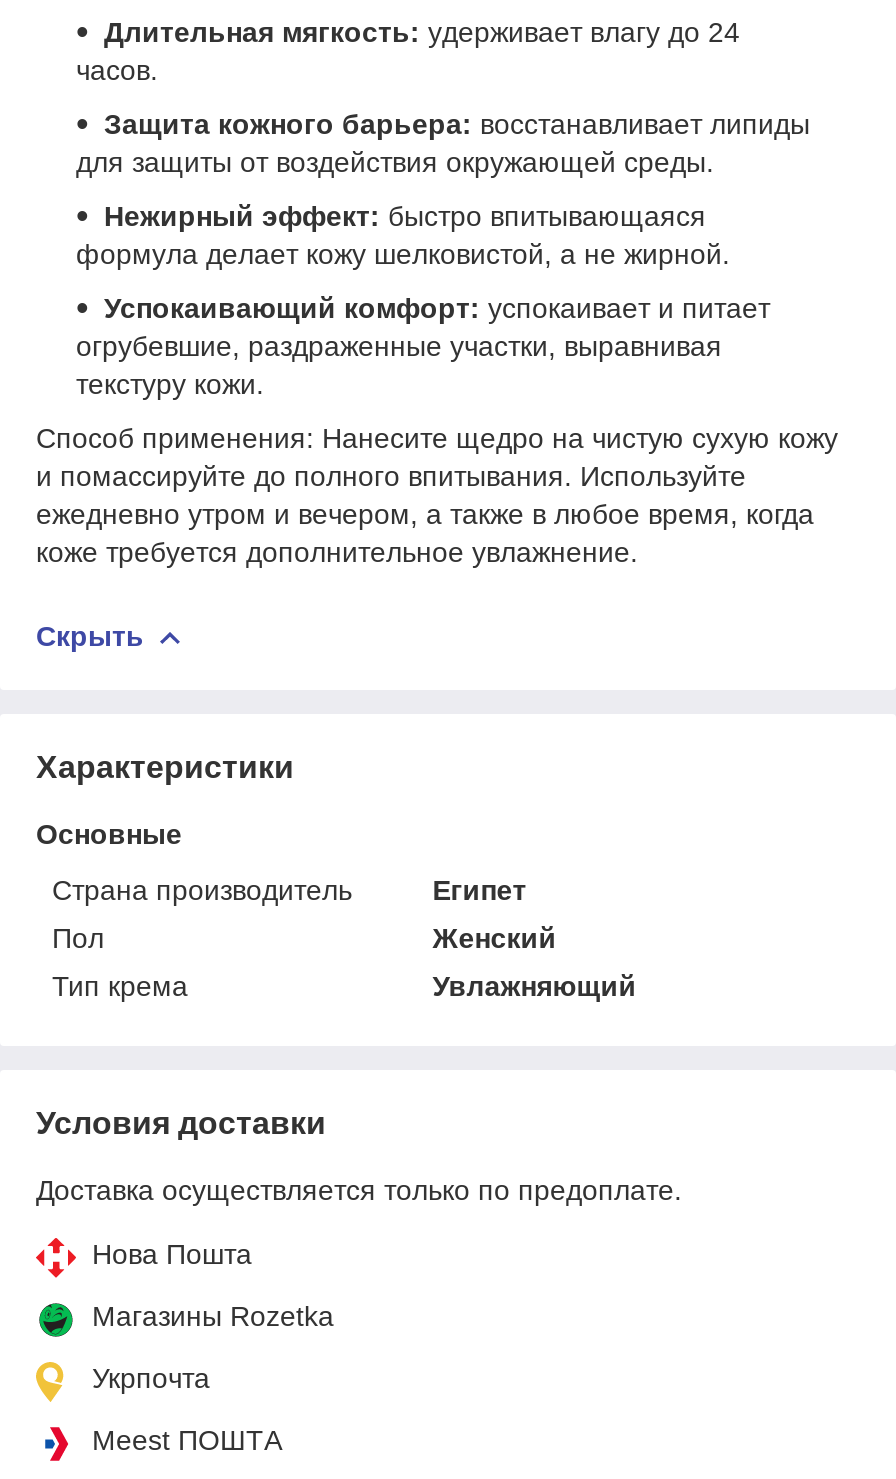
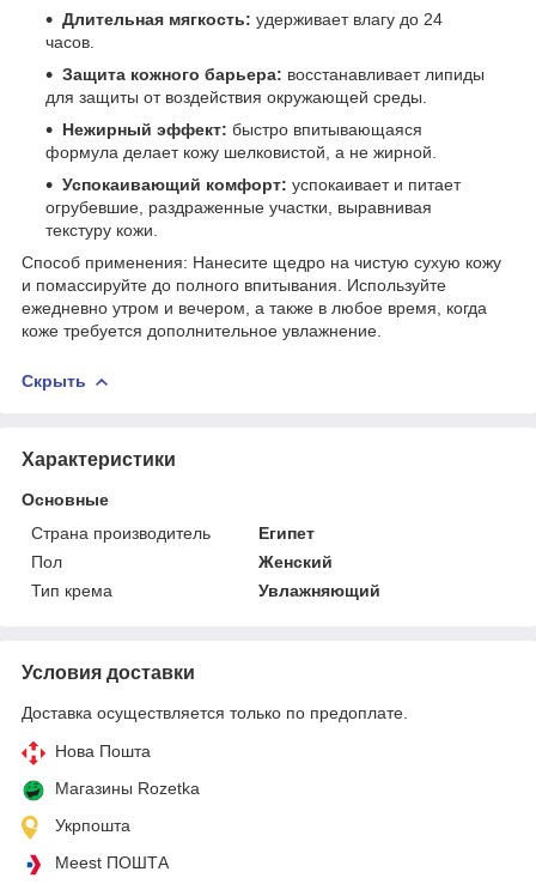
[92,1362,210,1394] Укрпочта -> [55,815,130,835] Укрпошта

